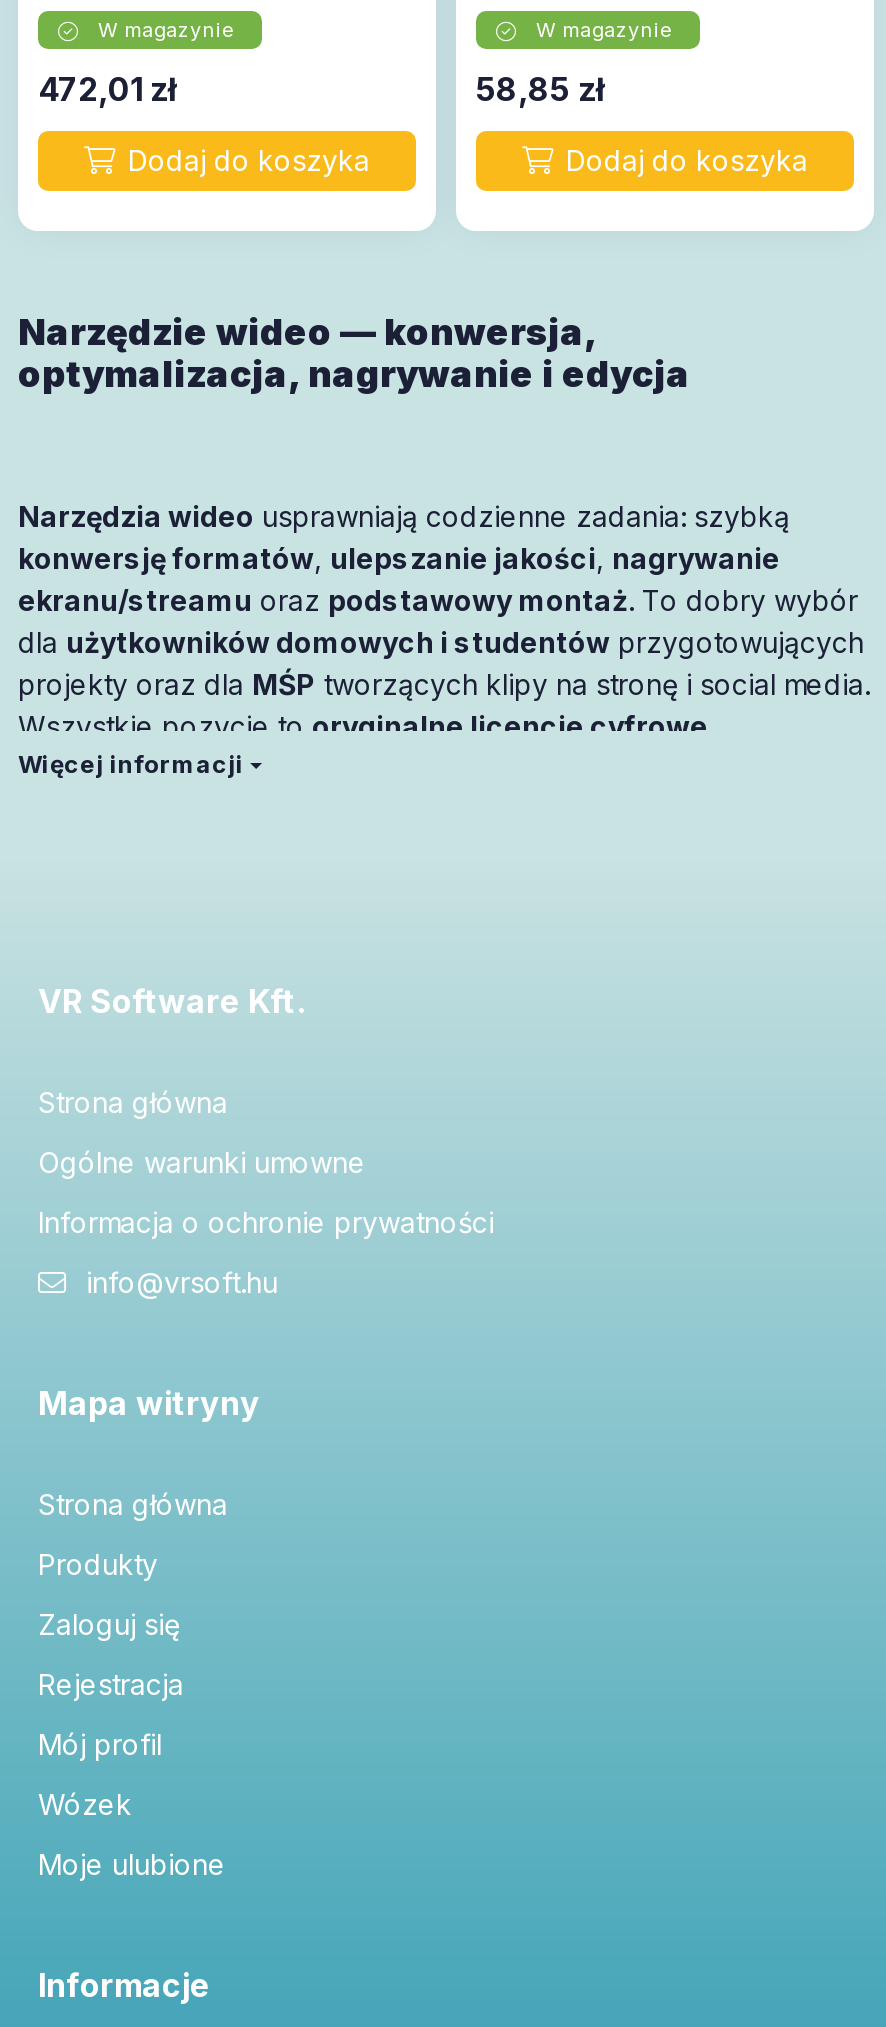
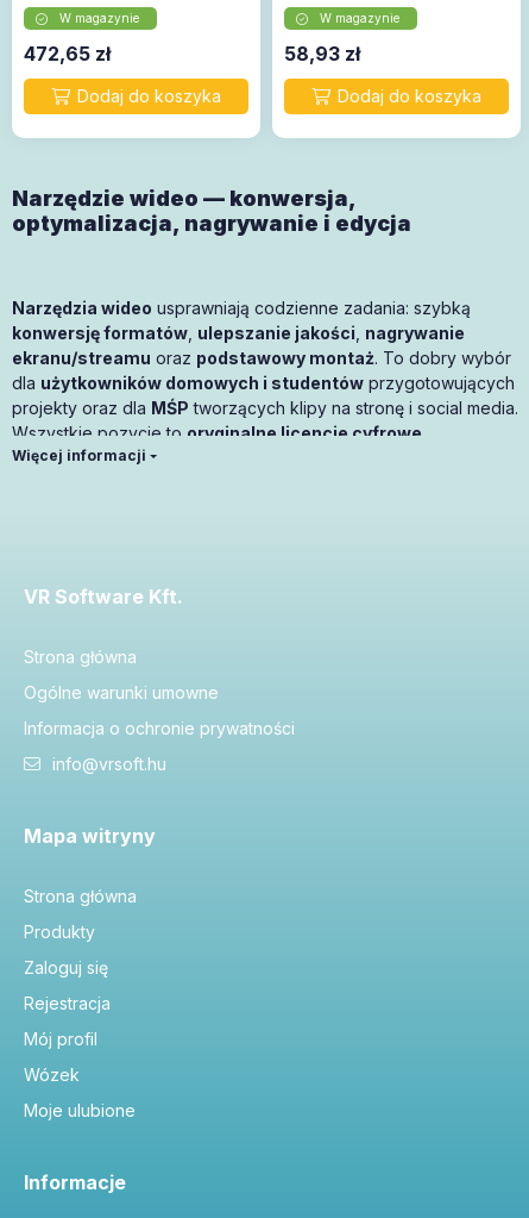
[38,68,176,108] 472,01 zł -> [24,41,111,65] 472,65 zł
[476,68,604,108] 58,85 zł -> [284,41,360,65] 58,93 zł

